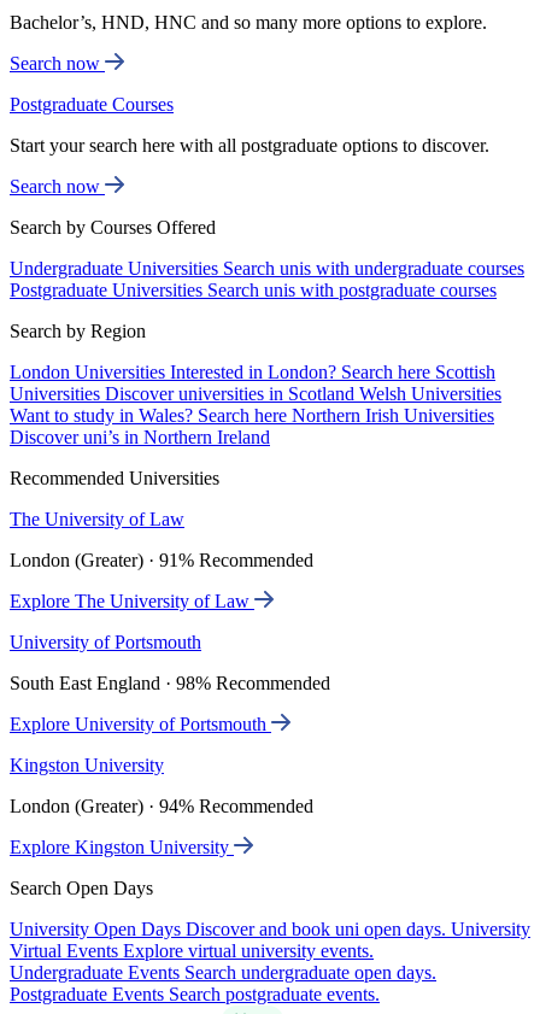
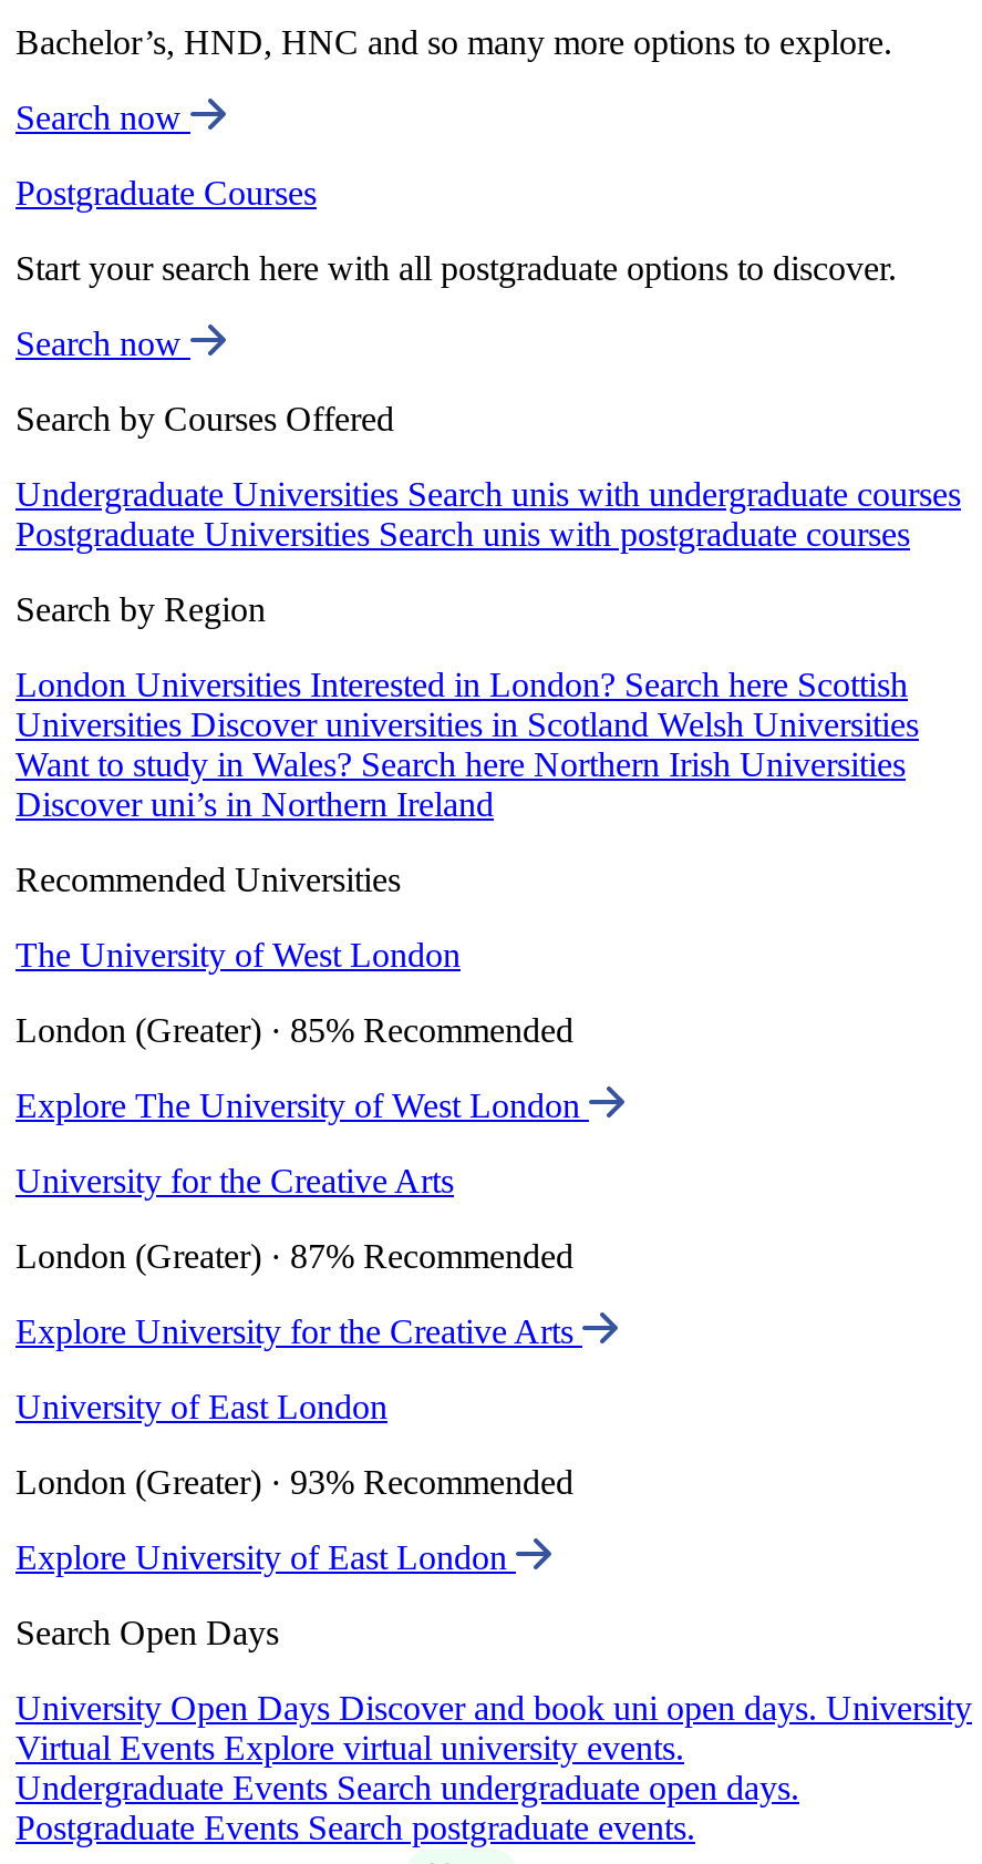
[10,509,184,529] The University of Law -> [15,936,461,974] The University of West London
[10,550,313,570] London (Greater) · 91% Recommended -> [15,1011,573,1049] London (Greater) · 85% Recommended
[10,591,254,611] Explore The University of Law -> [15,1087,589,1124] Explore The University of West London
[10,632,201,652] University of Portsmouth -> [15,1162,454,1200] University for the Creative Arts
[10,673,330,693] South East England · 98% Recommended -> [15,1237,573,1275] London (Greater) · 87% Recommended
[10,714,271,734] Explore University of Portsmouth -> [15,1313,582,1350] Explore University for the Creative Arts
[10,755,164,775] Kingston University -> [15,1388,387,1426] University of East London
[10,796,313,816] London (Greater) · 94% Recommended -> [15,1463,573,1501] London (Greater) · 93% Recommended
[10,837,234,857] Explore Kingston University -> [15,1539,516,1576] Explore University of East London

